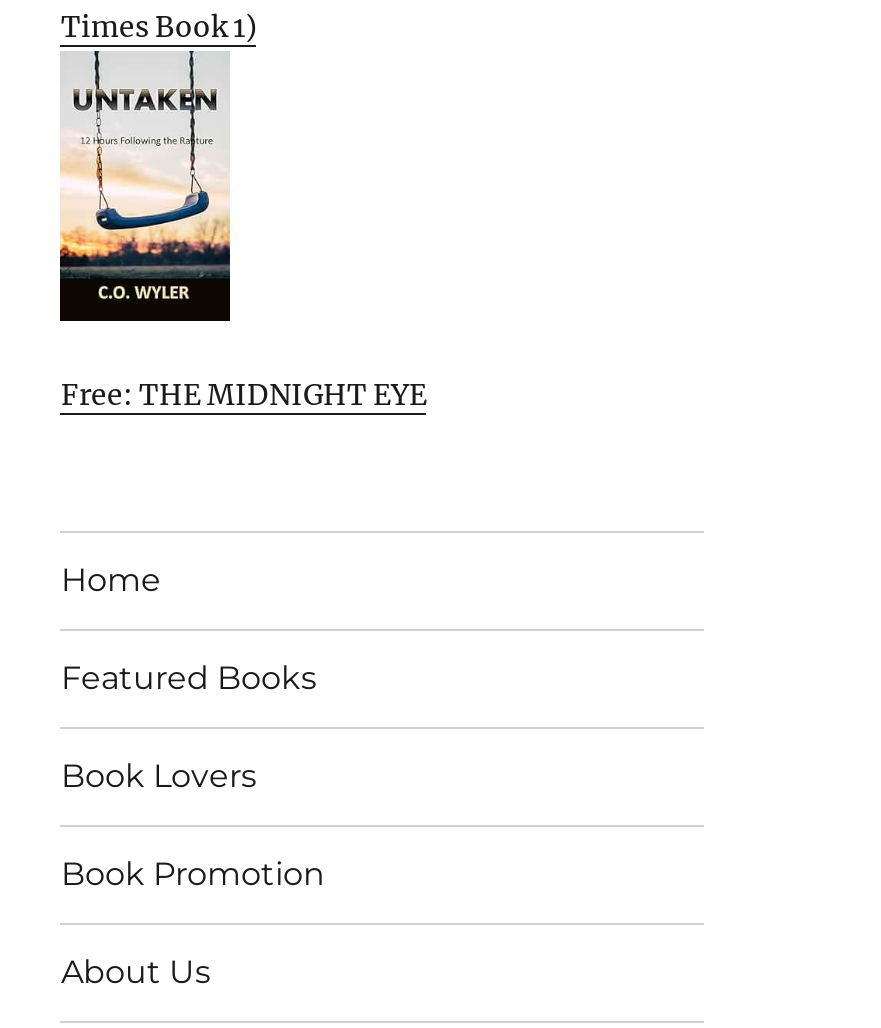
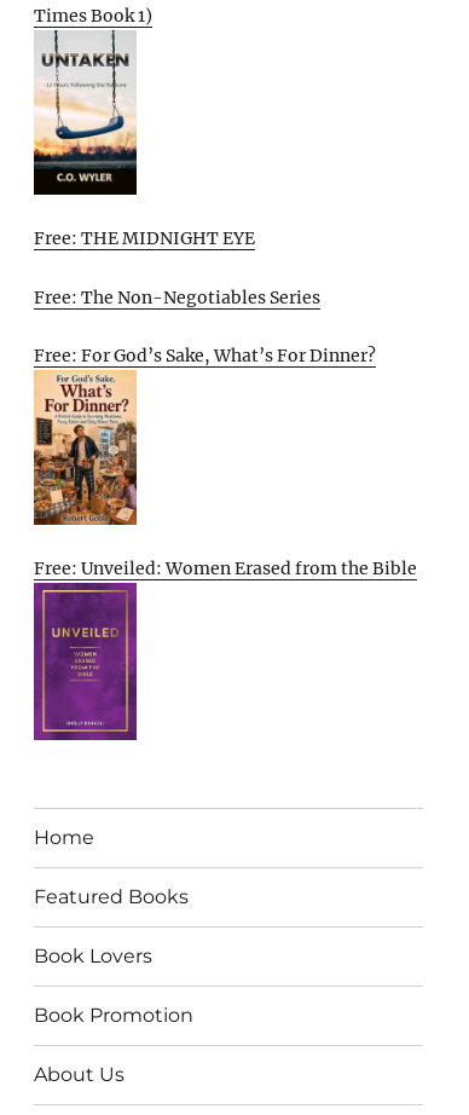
none -> [33,376,418,580] [image] | Free: Unveiled: Women Erased from the Bible
none -> [33,589,138,741] [image]
none -> [34,286,377,367] Free: The Non-Negotiables Series | Free: For God’s Sake, What’s For Dinner?

